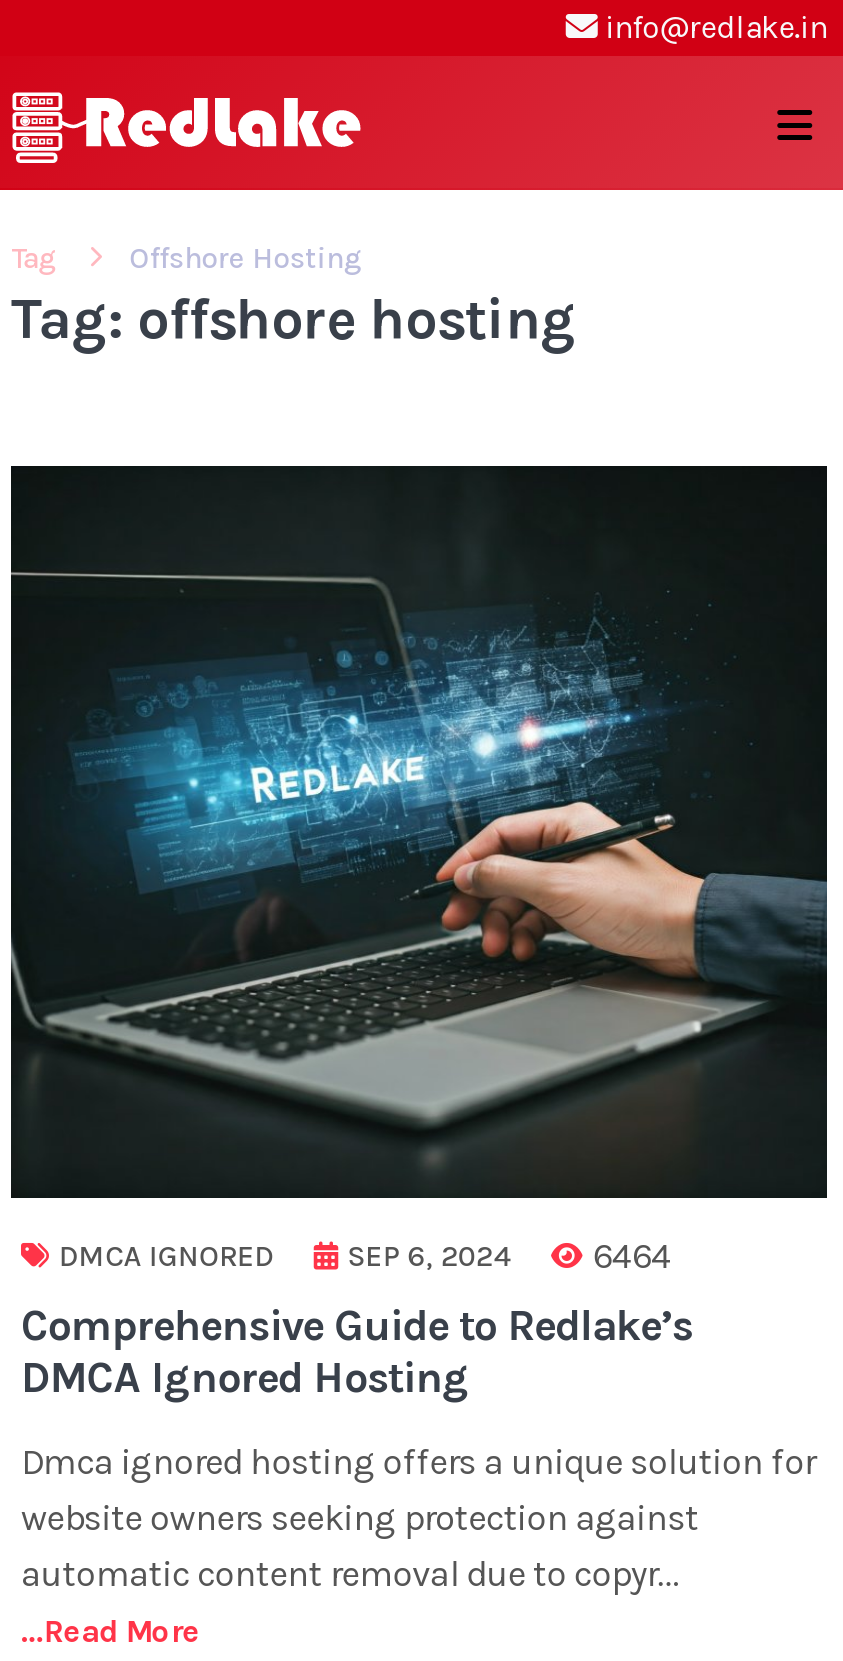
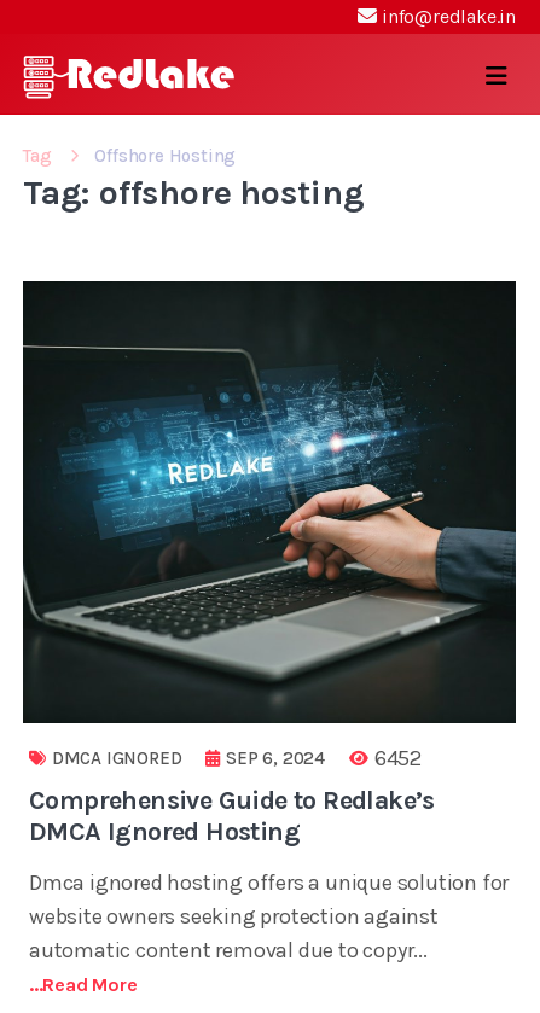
[593,1234,671,1278] 6464 -> [374,745,422,771] 6452

